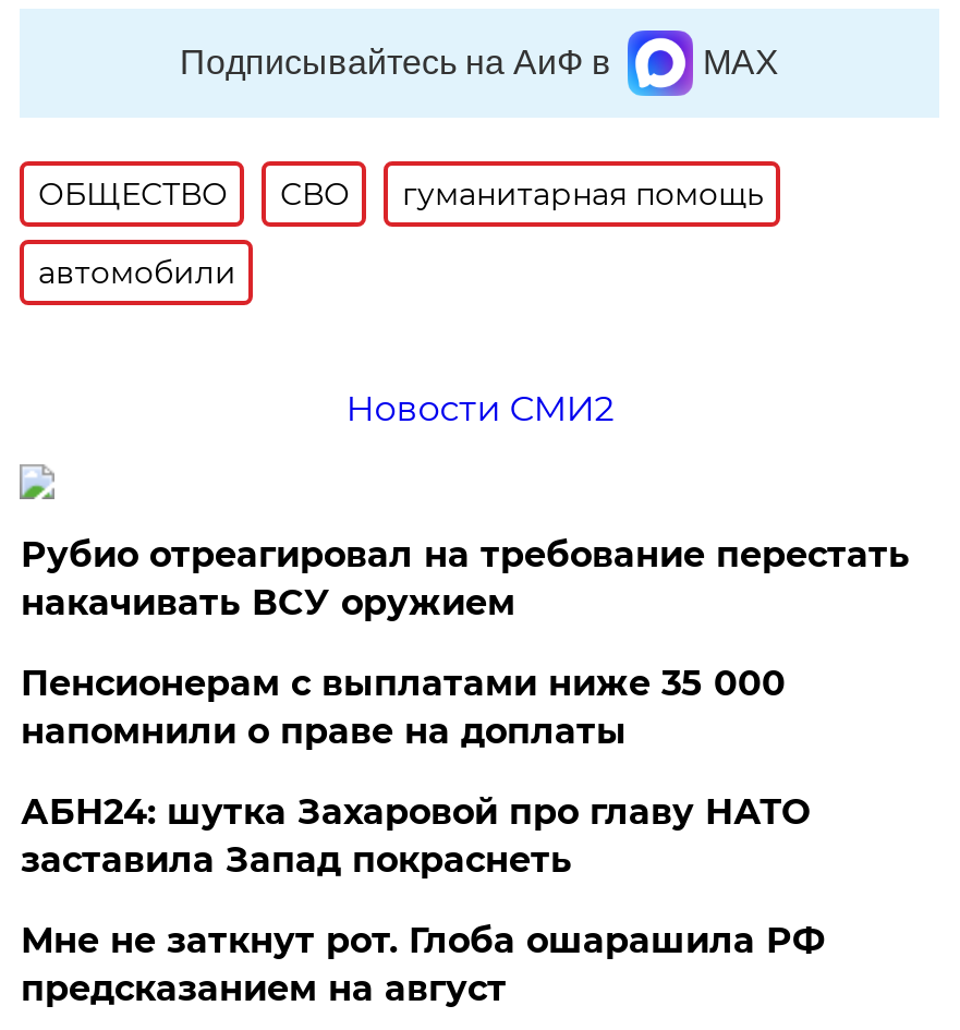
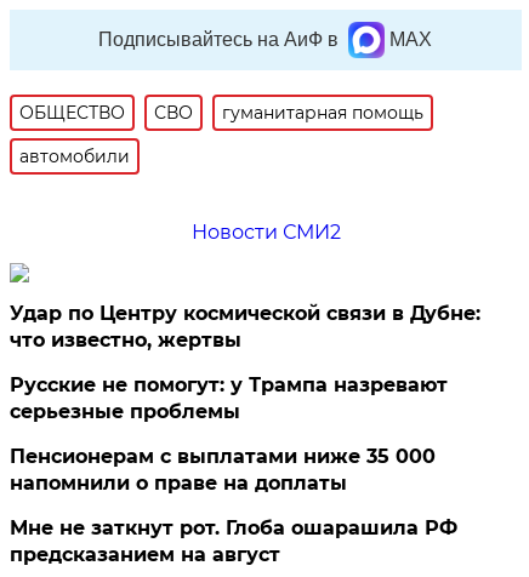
[20,534,910,623] Рубио отреагировал на требование перестать | накачивать ВСУ оружием -> [10,302,481,423] Удар по Центру космической связи в Дубне: | что известно, жертвы | Русские не помогут: у Трампа назревают | серьезные проблемы
moved [20,663,785,752] -> [10,445,436,495]: Пенсионерам с выплатами ниже 35 000 | напомнили о праве на доплаты
[20,791,809,881] АБН24: шутка Захаровой про главу НАТО | заставила Запад покраснеть -> none

